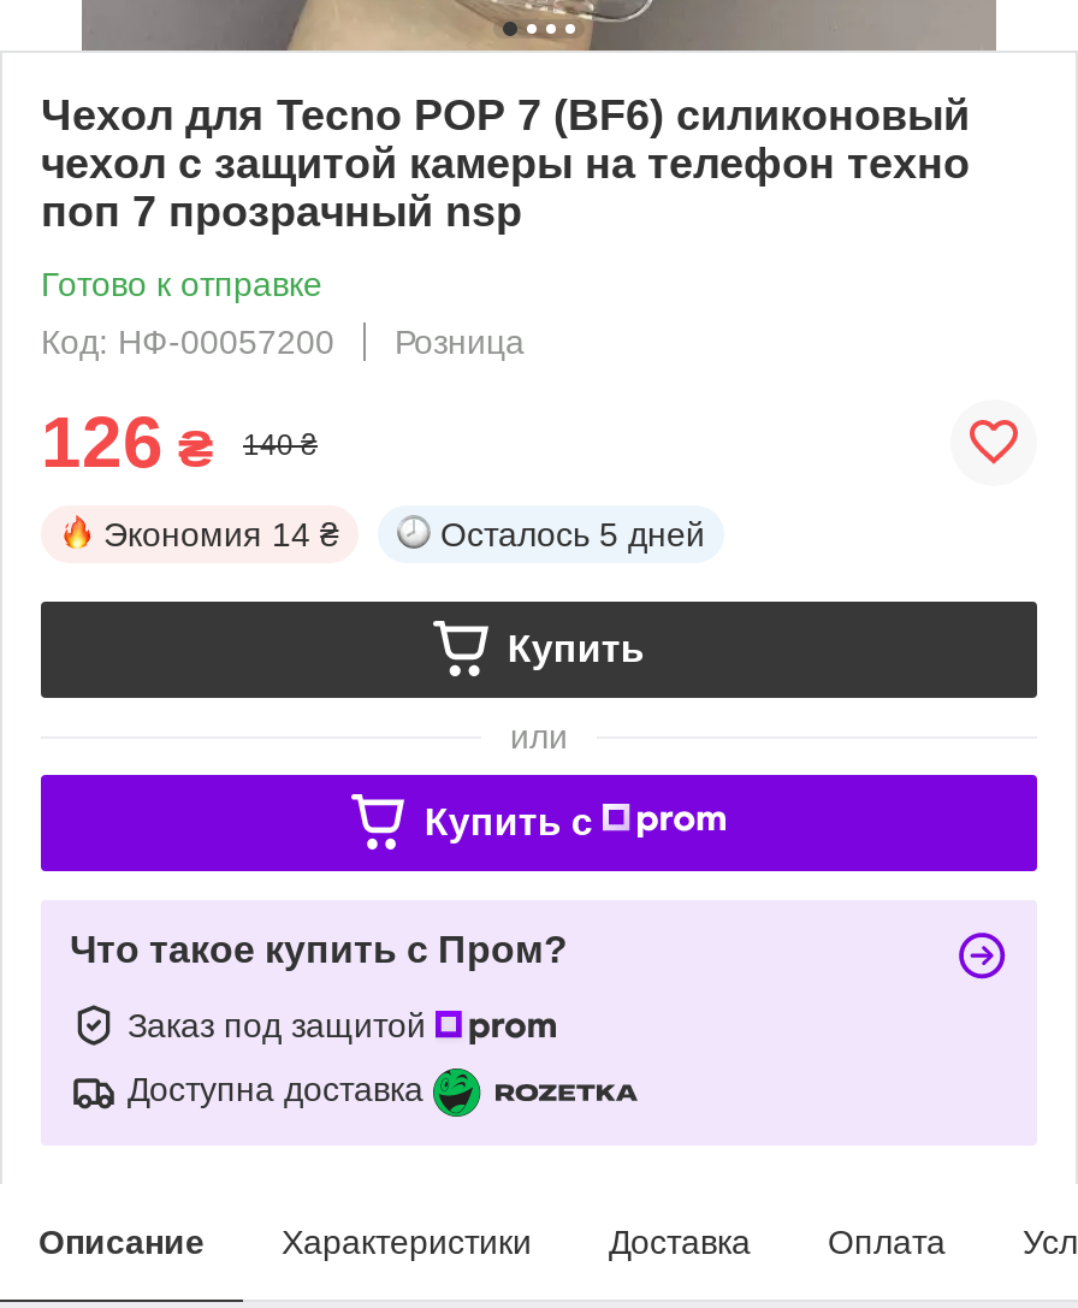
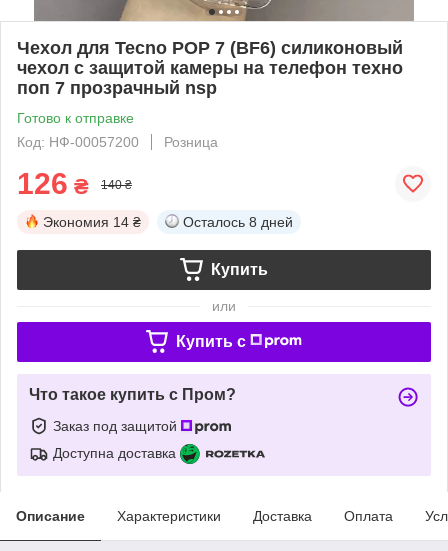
[440,515,705,553] Осталось 5 дней -> [183,214,293,230] Осталось 8 дней

